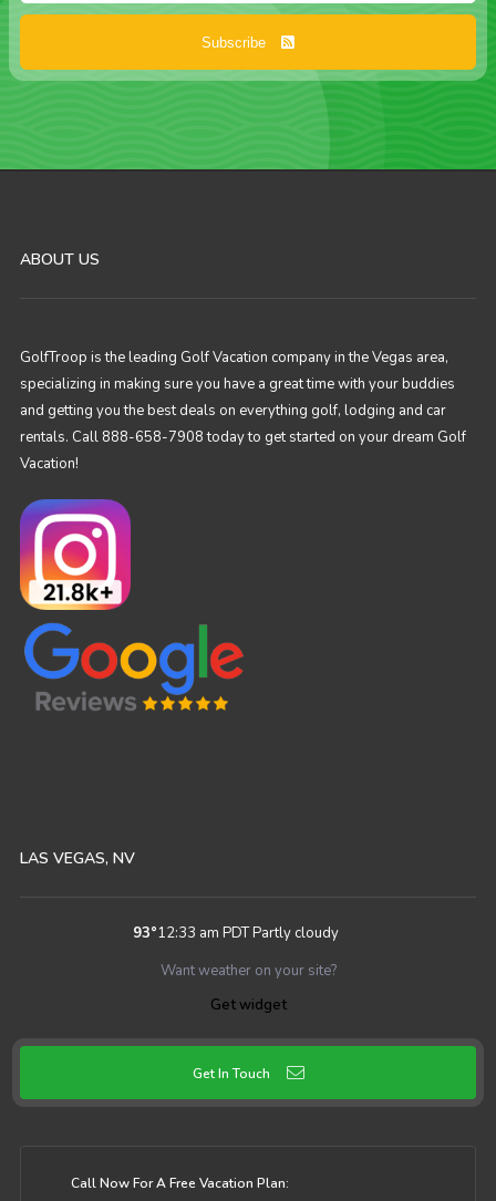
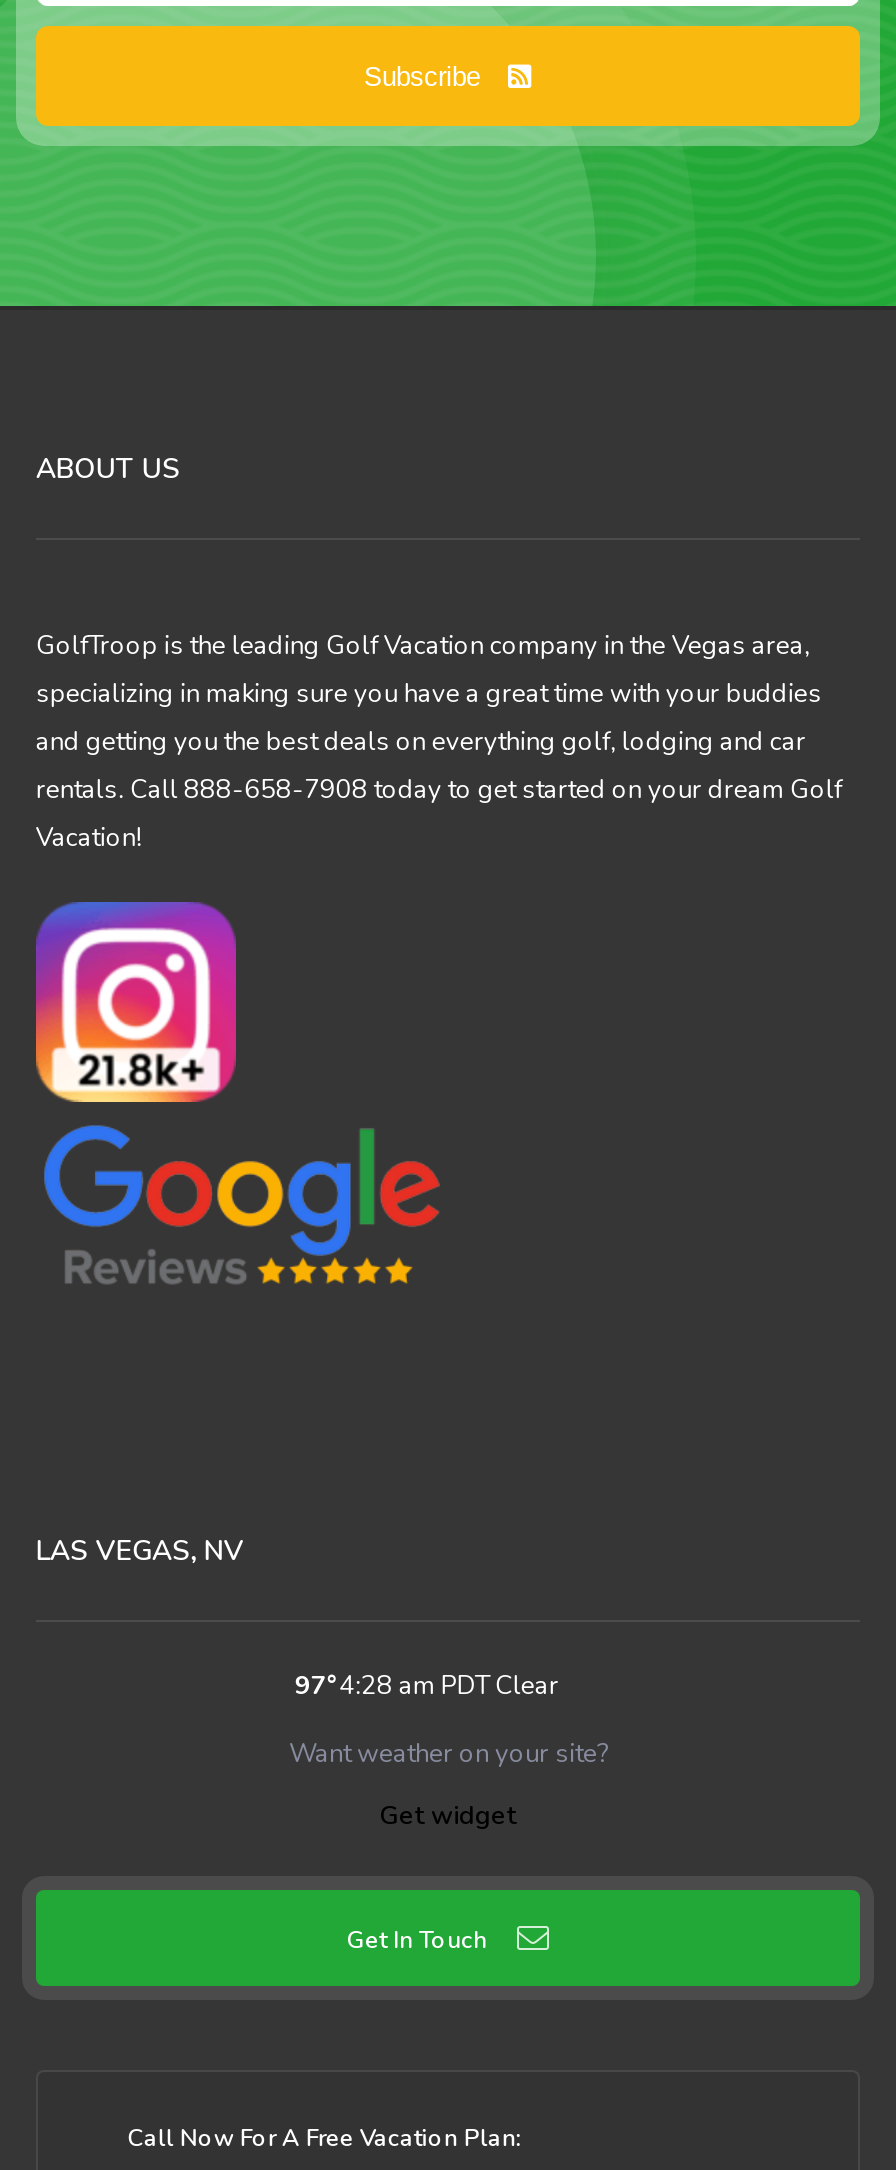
[133,923,339,943] 93°12:33 am PDT Partly cloudy -> [295,1667,559,1703] 97°4:28 am PDT Clear

